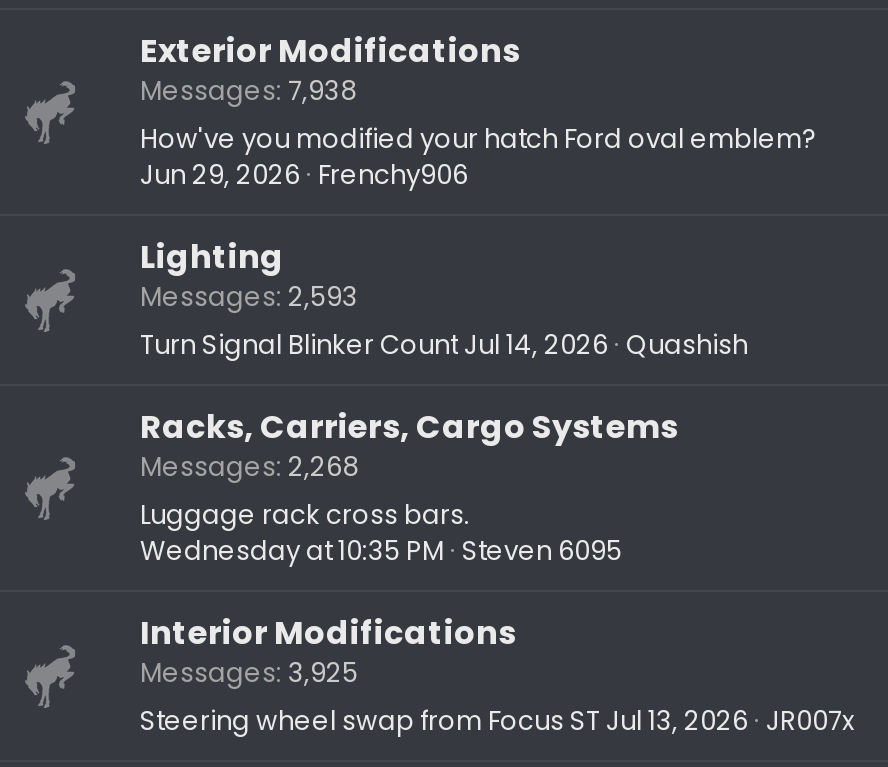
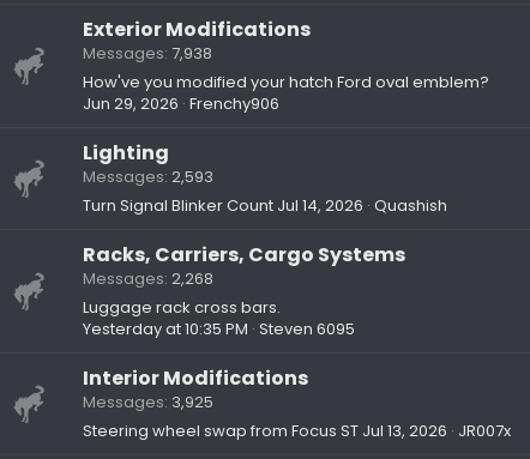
[140,532,622,570] Wednesday at 10:35 PM Steven 6095 -> [83,318,355,340] Yesterday at 10:35 PM Steven 6095

